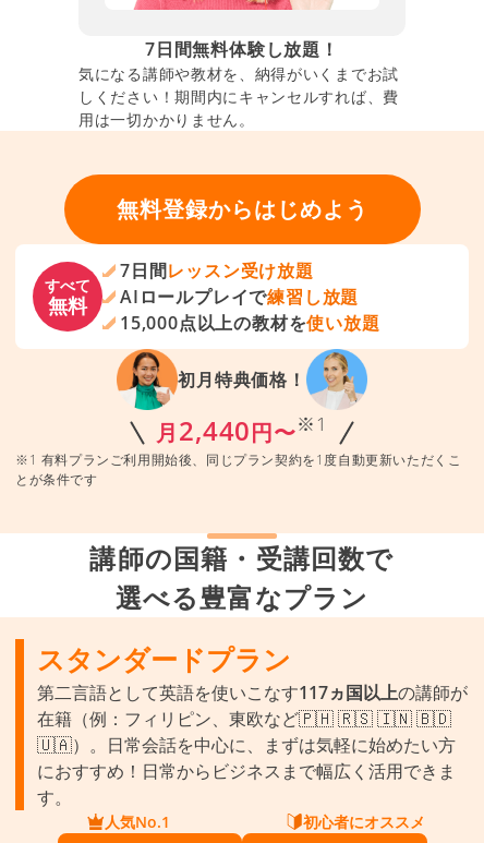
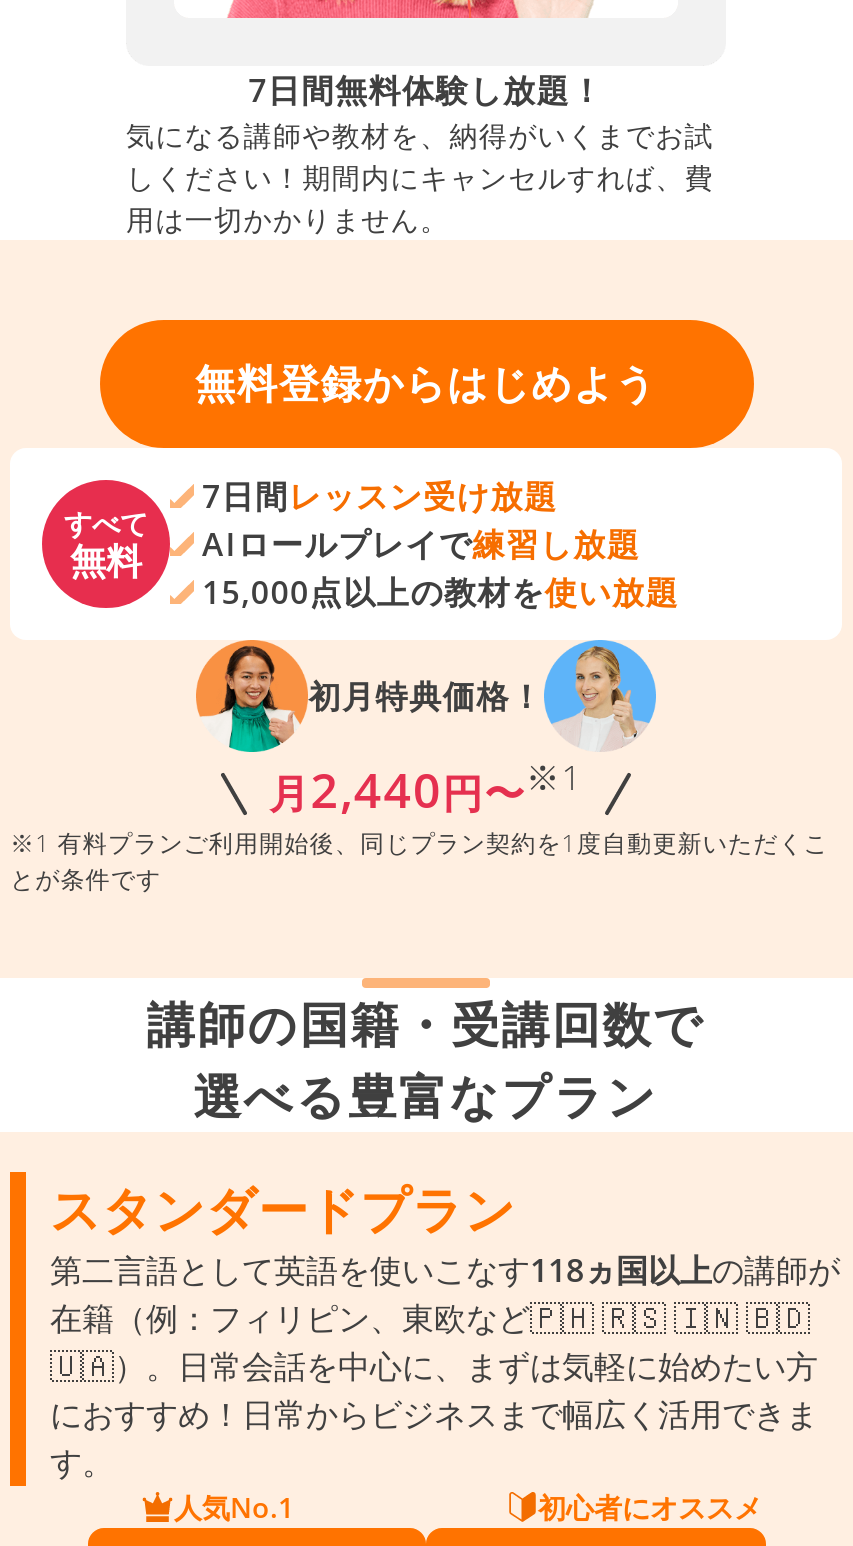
[37,681,468,704] 第二言語として英語を使いこなす117ヵ国以上の講師が -> [50,1248,840,1292] 第二言語として英語を使いこなす118ヵ国以上の講師が

